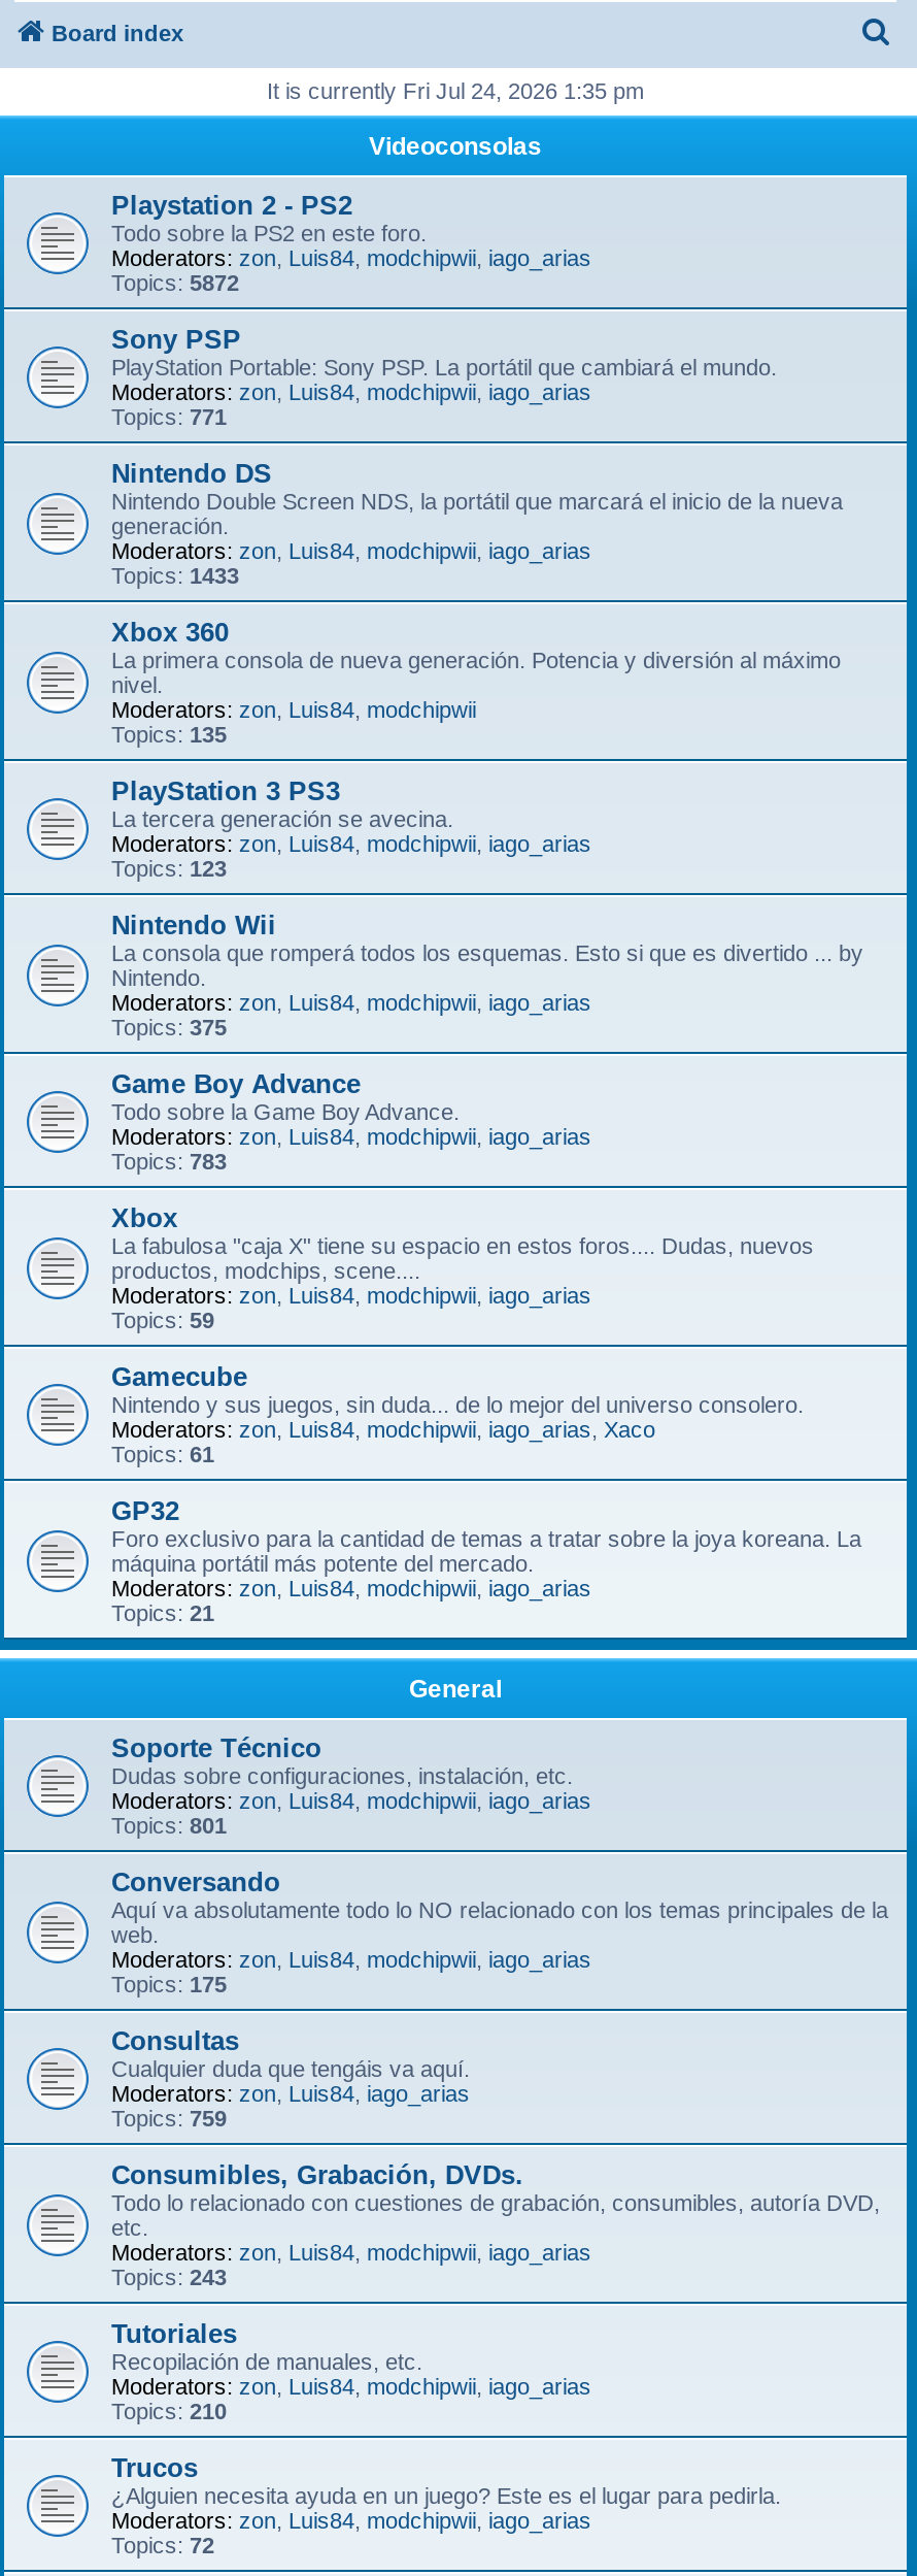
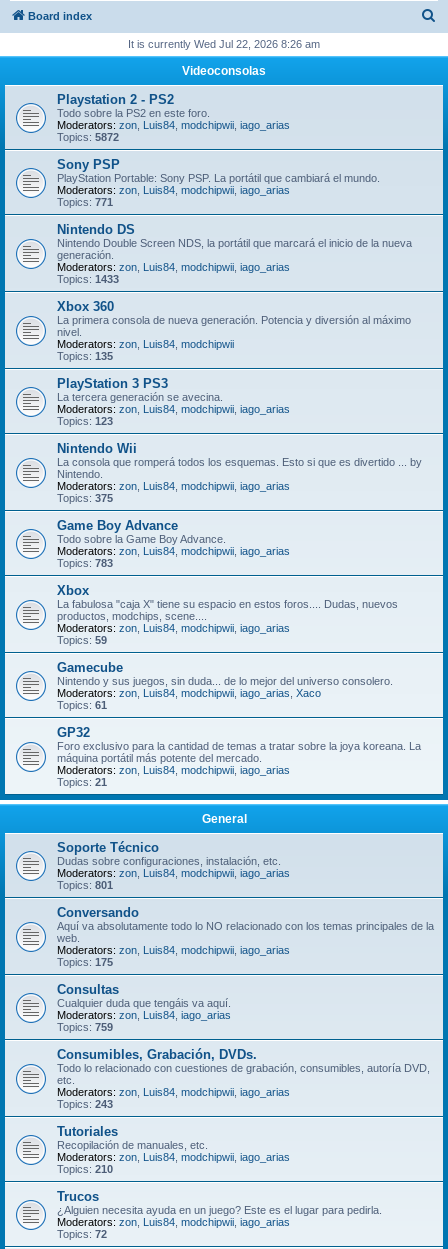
[267,78,644,103] It is currently Fri Jul 24, 2026 1:35 pm -> [128,38,320,50] It is currently Wed Jul 22, 2026 8:26 am

